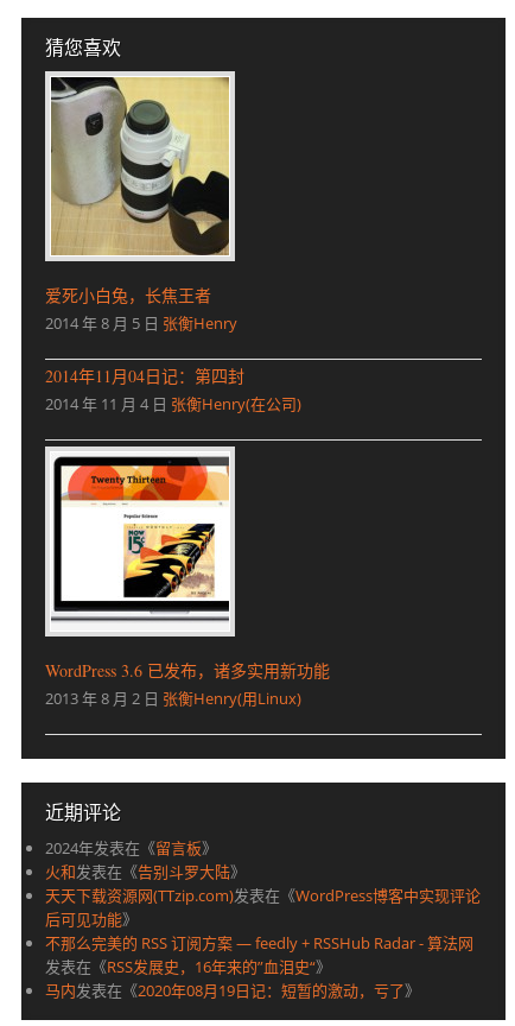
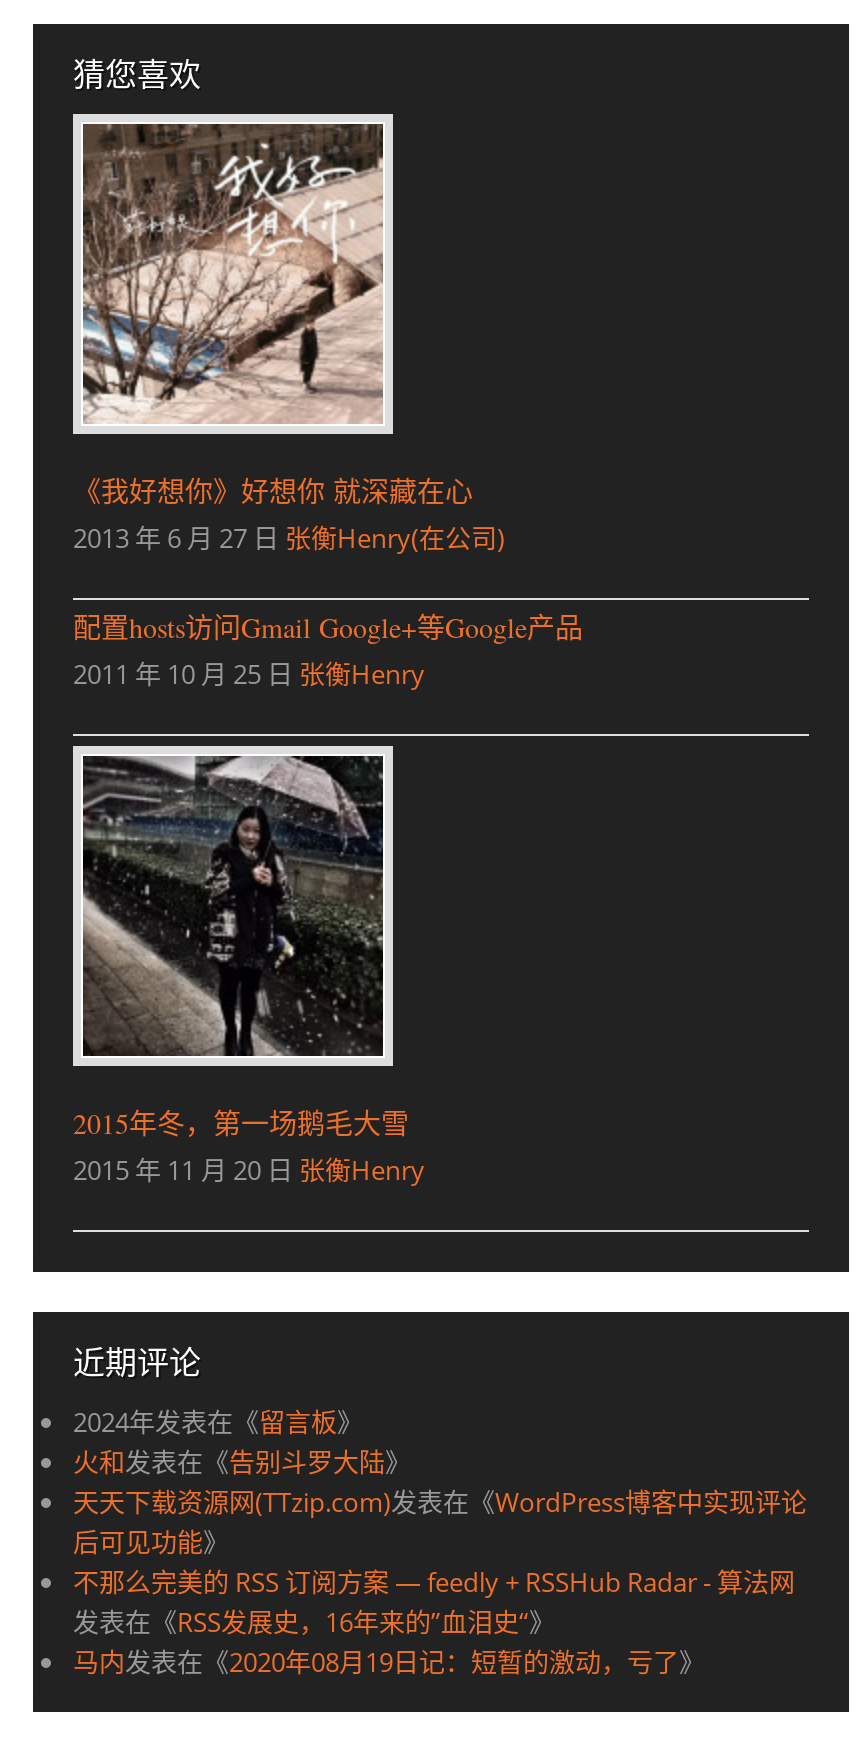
[45,76,237,334] [image] | 爱死小白兔，长焦王者 | 2014 年 8 月 5 日 张衡Henry -> [73,122,505,556] [image] | 《我好想你》好想你 就深藏在心 | 2013 年 6 月 27 日 张衡Henry(在公司)
[45,365,301,415] 2014年11月04日记：第四封 | 2014 年 11 月 4 日 张衡Henry(在公司) -> [73,608,583,692] 配置hosts访问Gmail Google+等Google产品 | 2011 年 10 月 25 日 张衡Henry
[45,452,330,709] [image] | WordPress 3.6 已发布，诸多实用新功能 | 2013 年 8 月 2 日 张衡Henry(用Linux) -> [73,754,425,1188] [image] | 2015年冬，第一场鹅毛大雪 | 2015 年 11 月 20 日 张衡Henry

